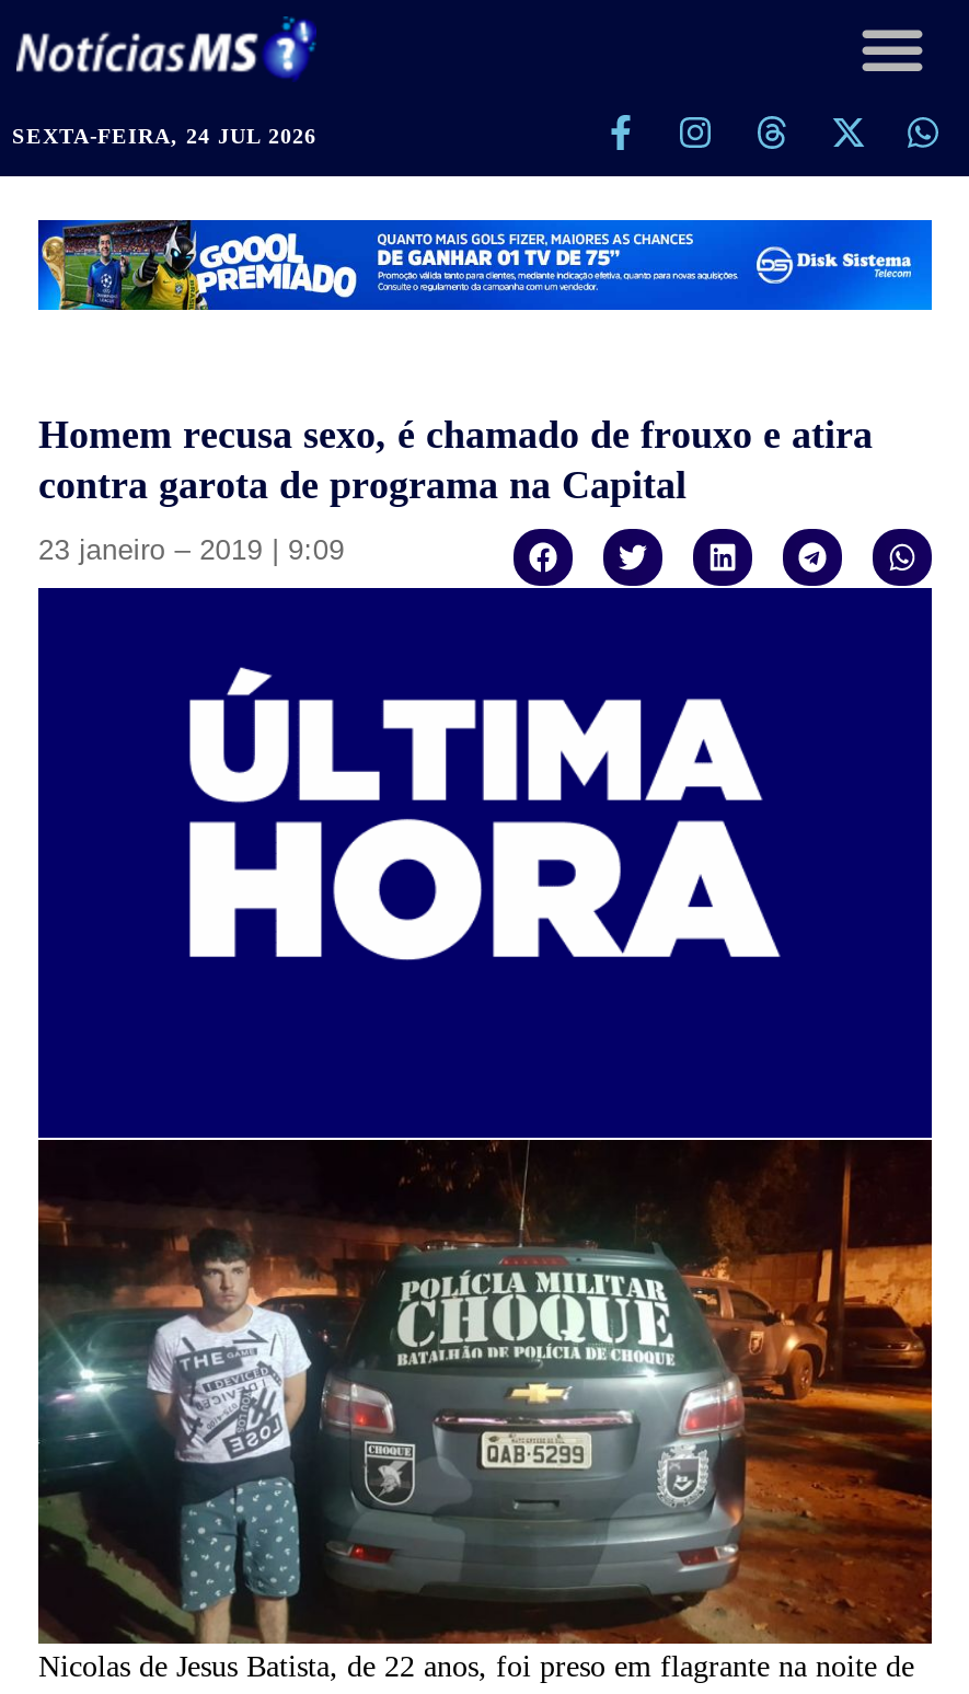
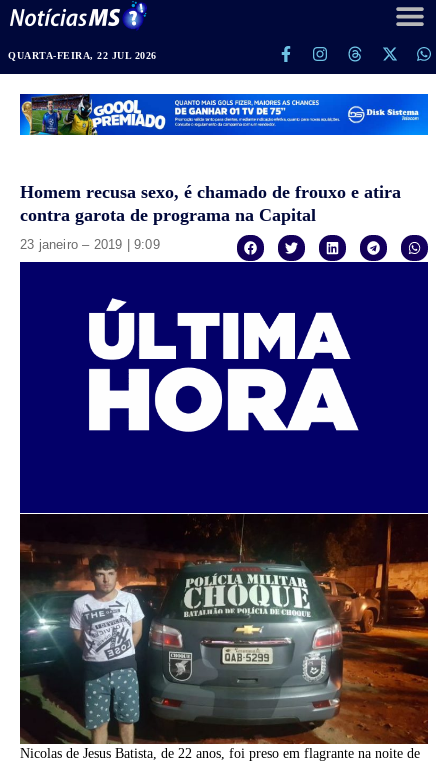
[12,124,316,148] SEXTA-FEIRA, 24 JUL 2026 -> [8,50,156,61] QUARTA-FEIRA, 22 JUL 2026

